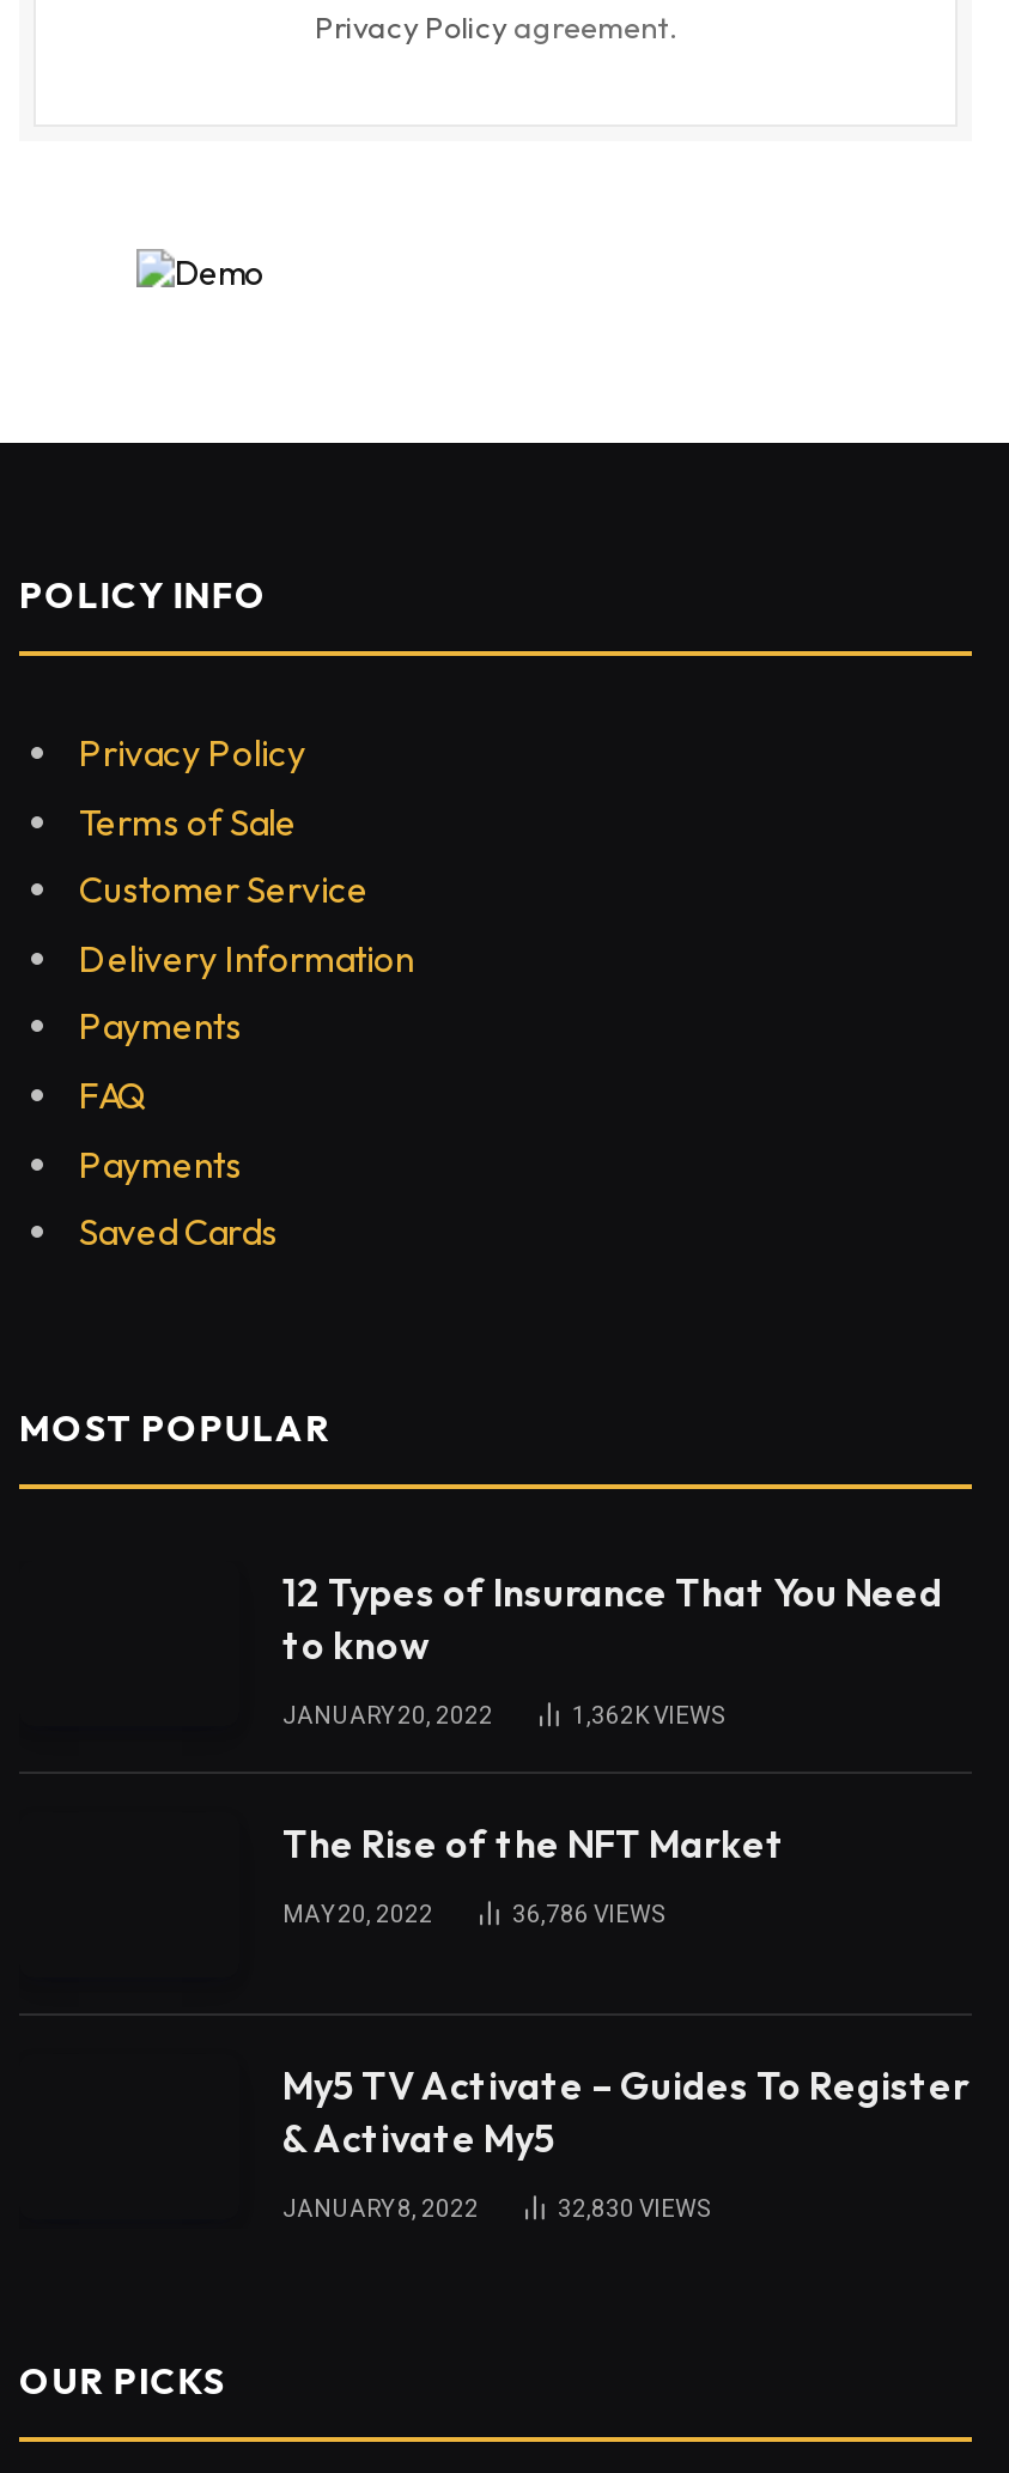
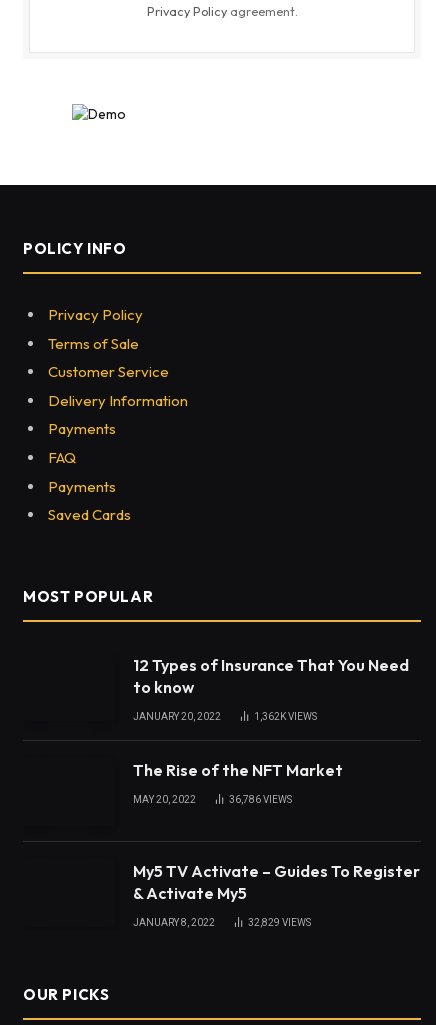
[558,2195,709,2221] 32,830 VIEWS -> [248,917,311,928] 32,829 VIEWS

